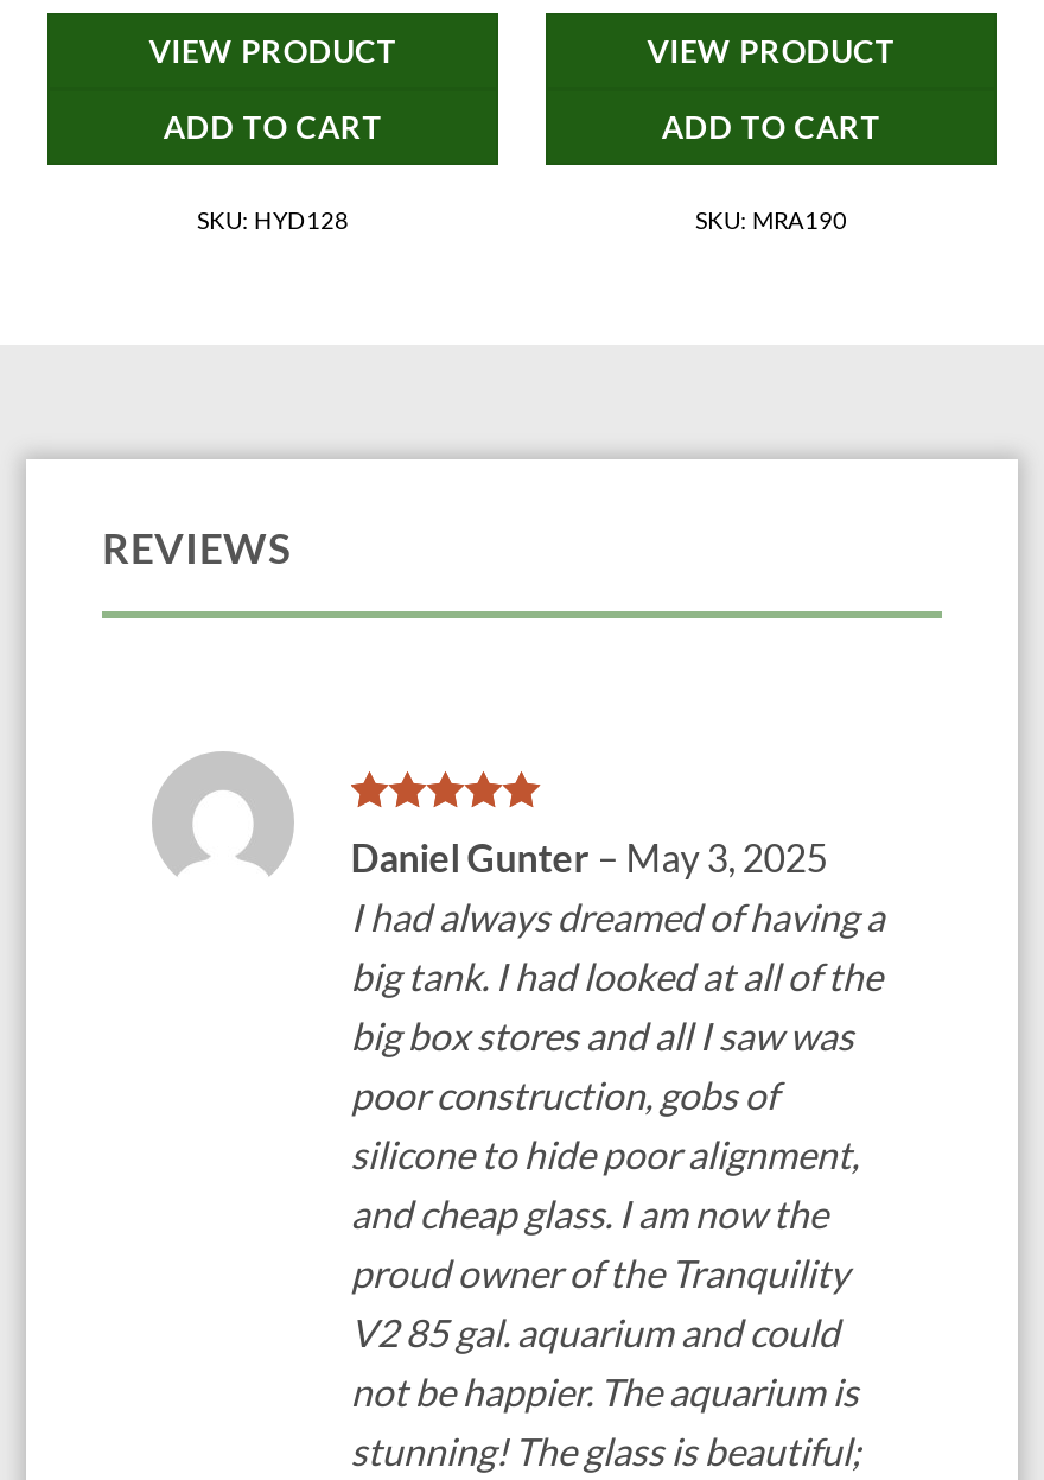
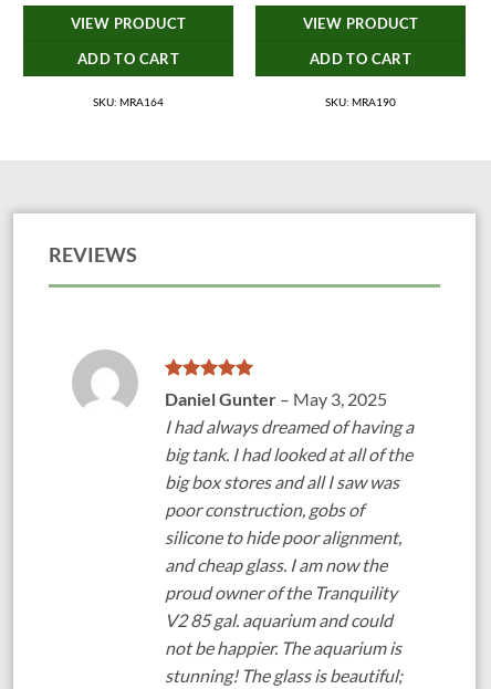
[197,204,349,233] SKU: HYD128 -> [93,95,164,108] SKU: MRA164

